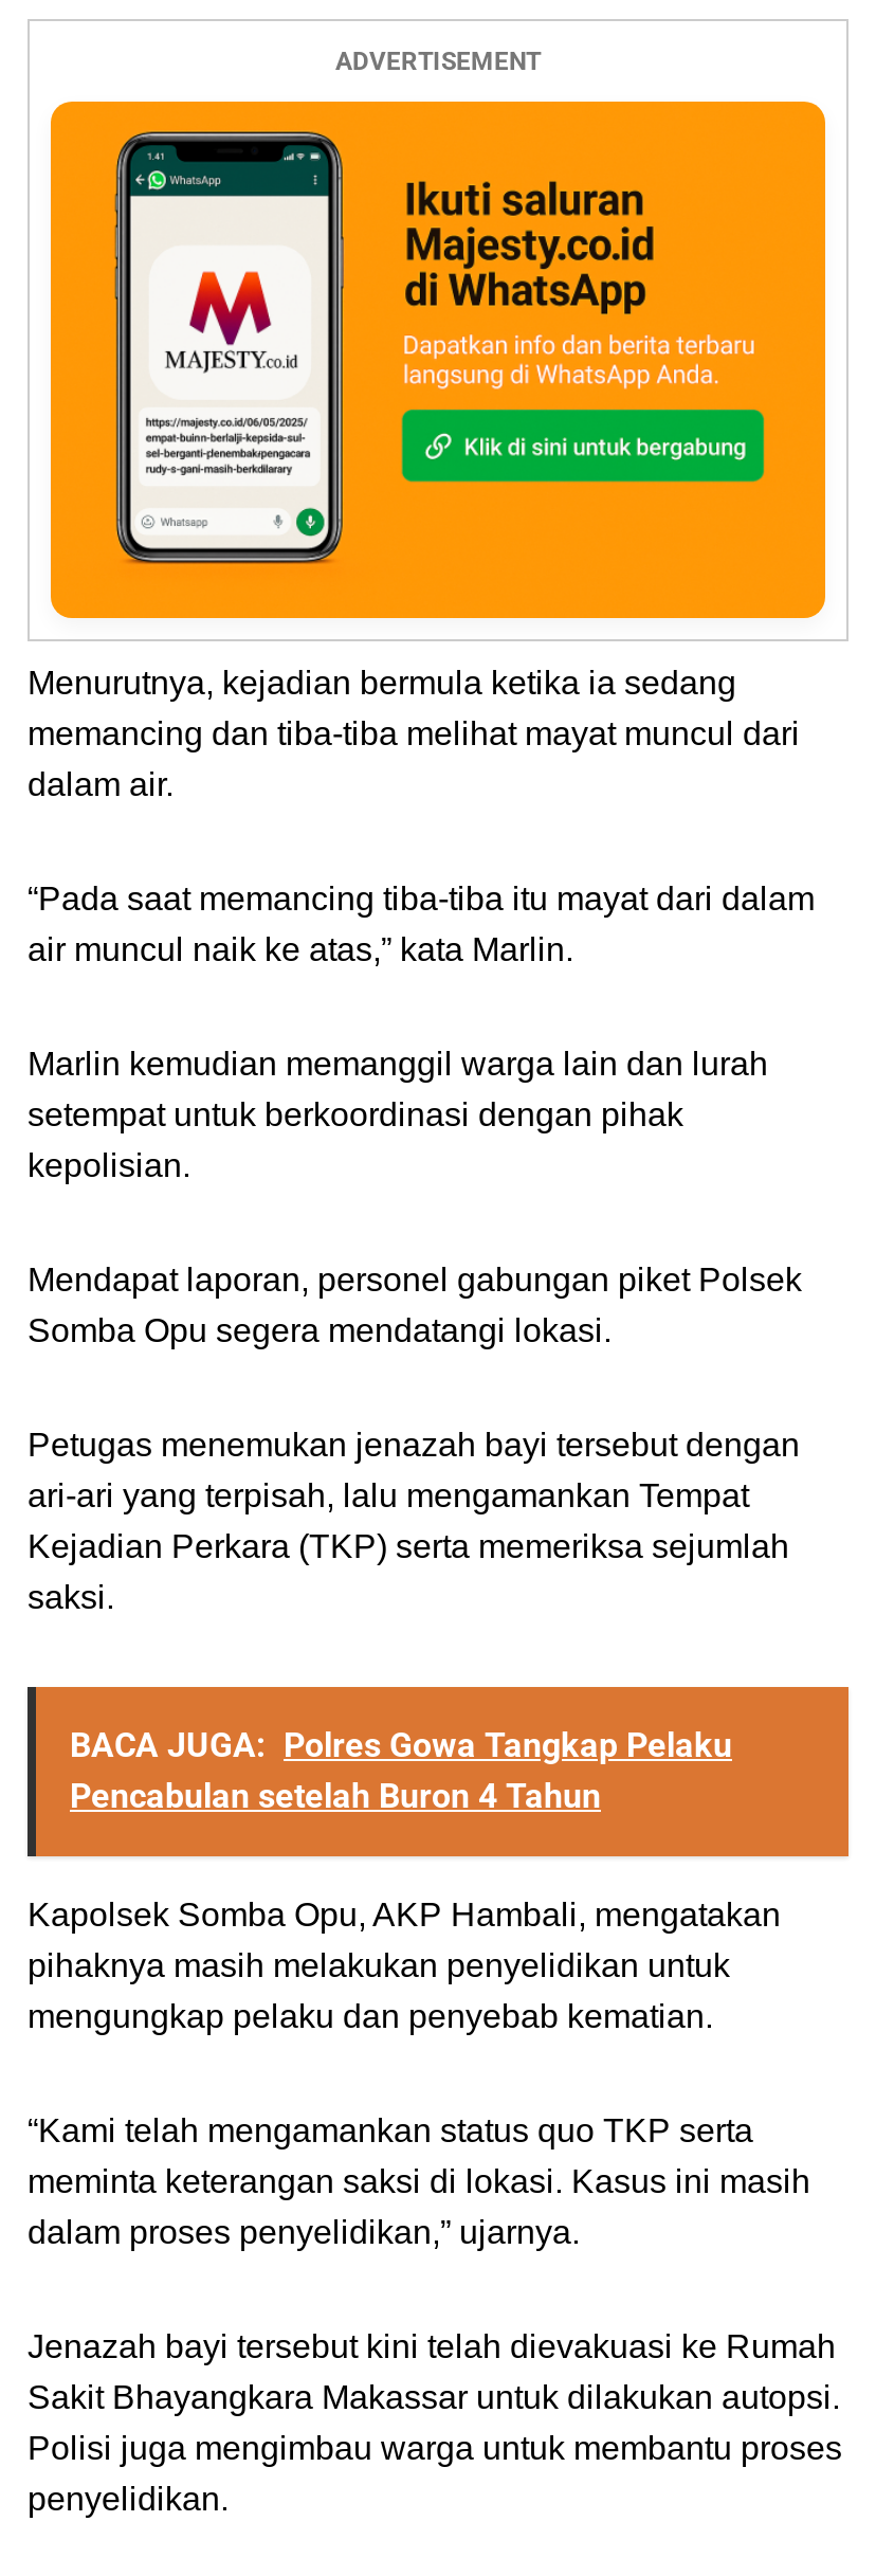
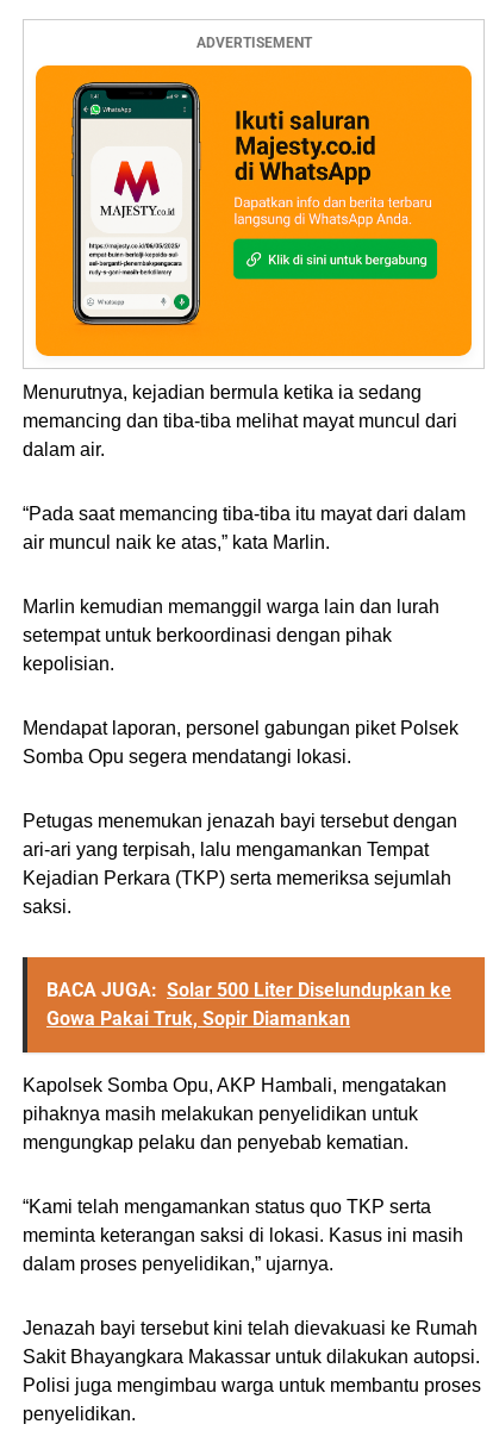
[70,1725,732,1816] BACA JUGA: Polres Gowa Tangkap Pelaku | Pencabulan setelah Buron 4 Tahun -> [46,979,451,1030] BACA JUGA: Solar 500 Liter Diselundupkan ke | Gowa Pakai Truk, Sopir Diamankan

